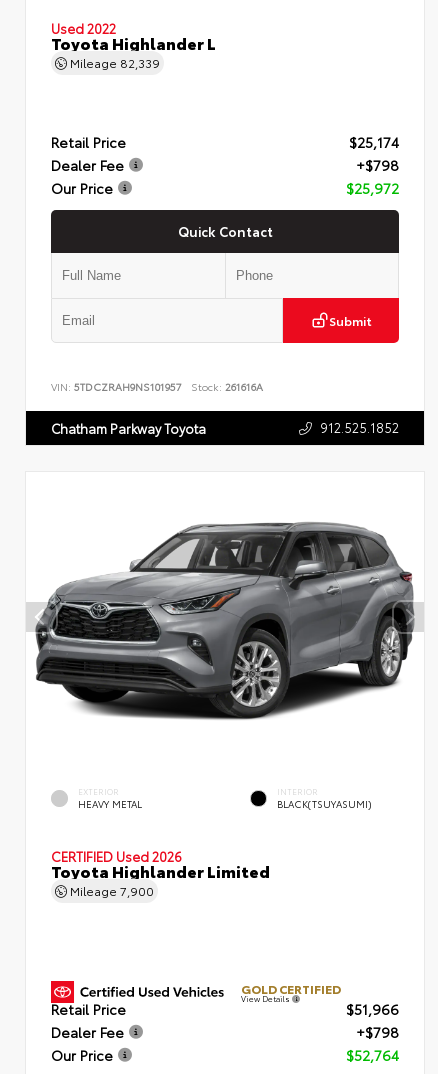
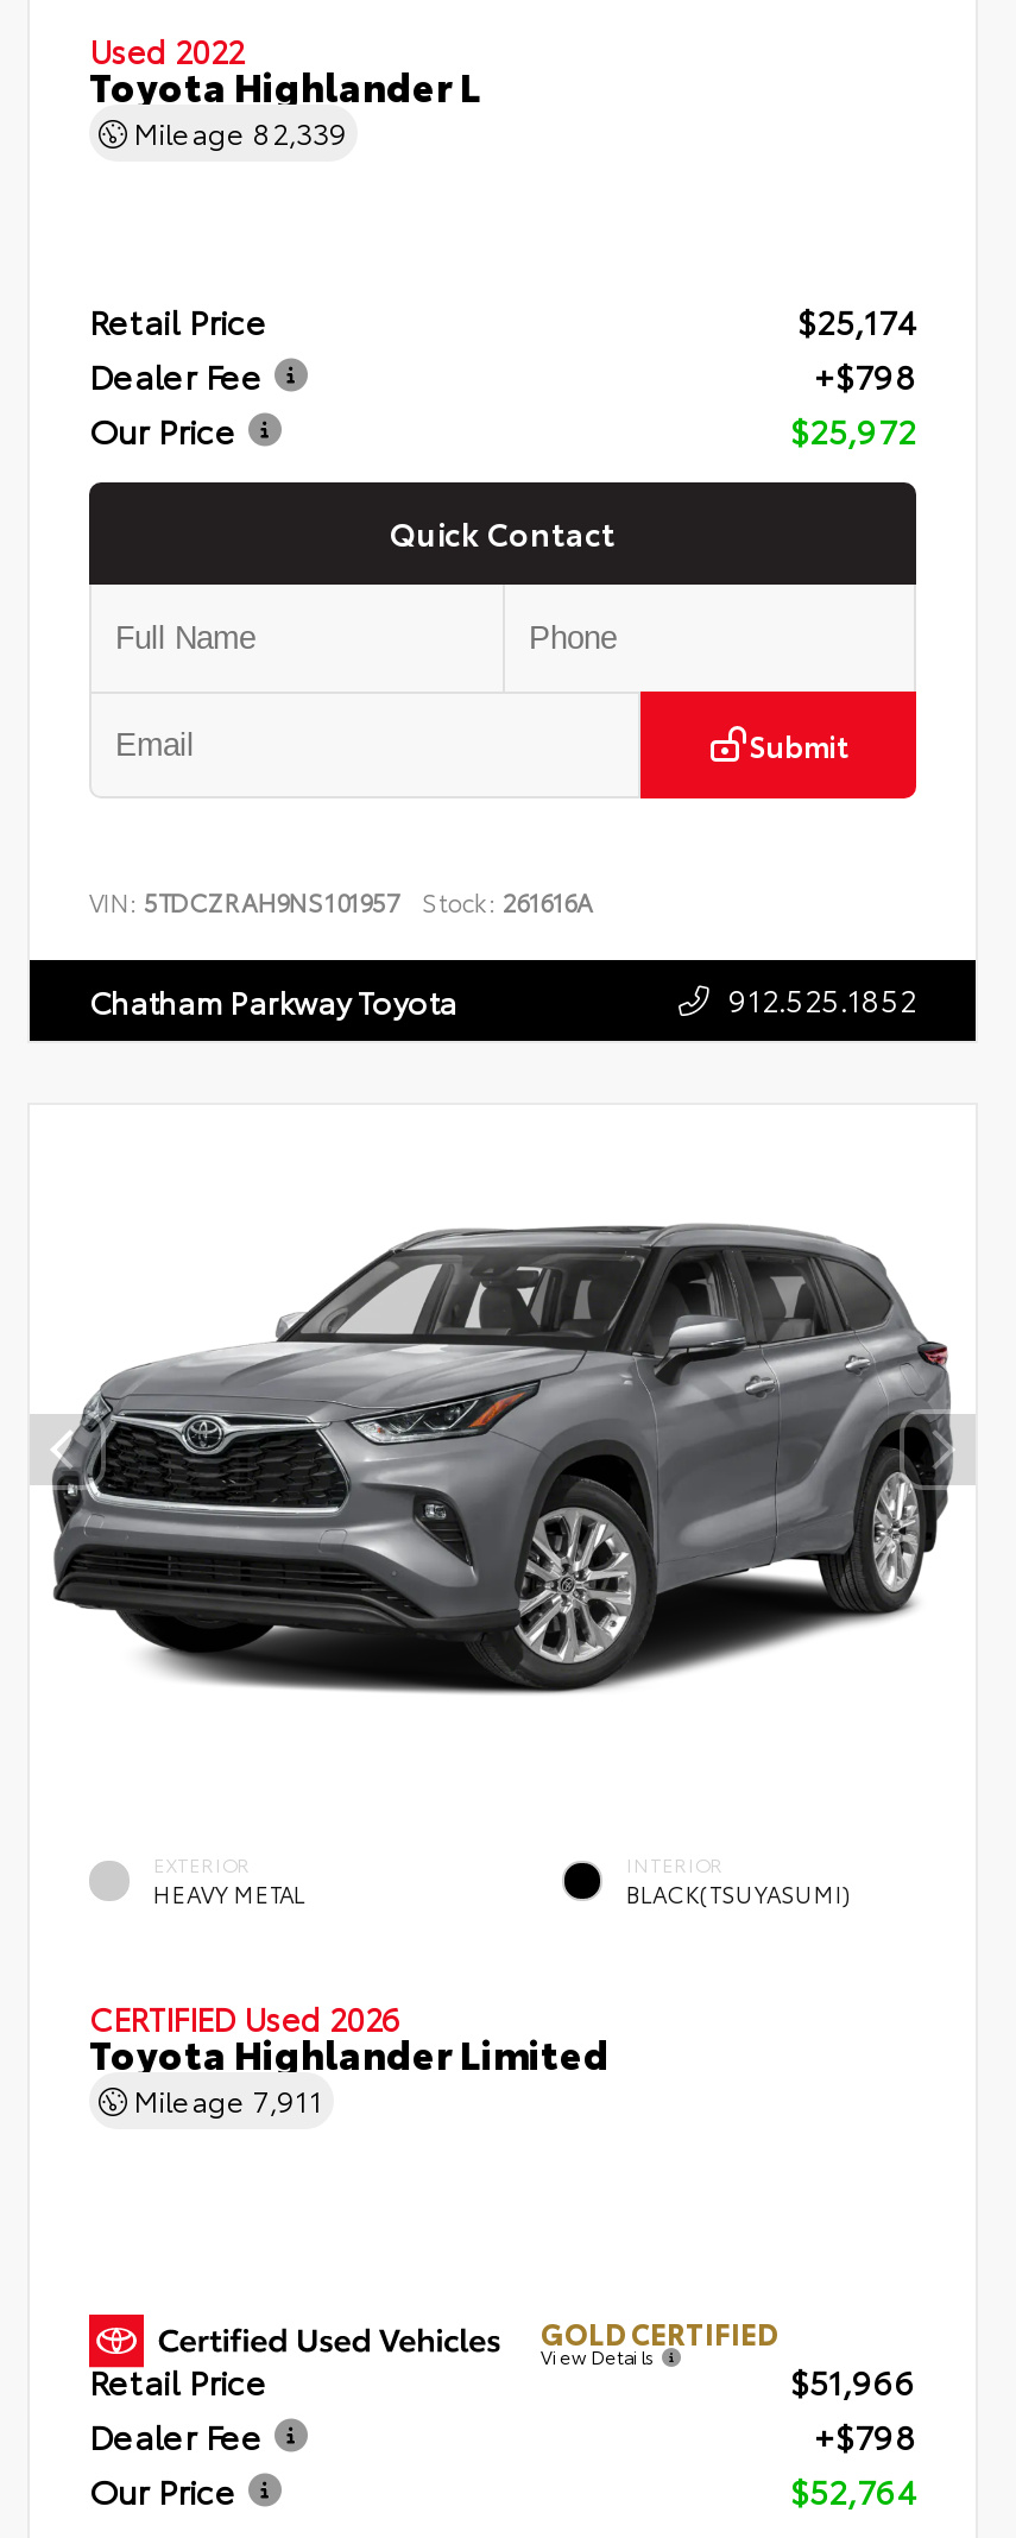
[67,881,154,898] Mileage 7,900 -> [127,2077,324,2117] Mileage 7,911

